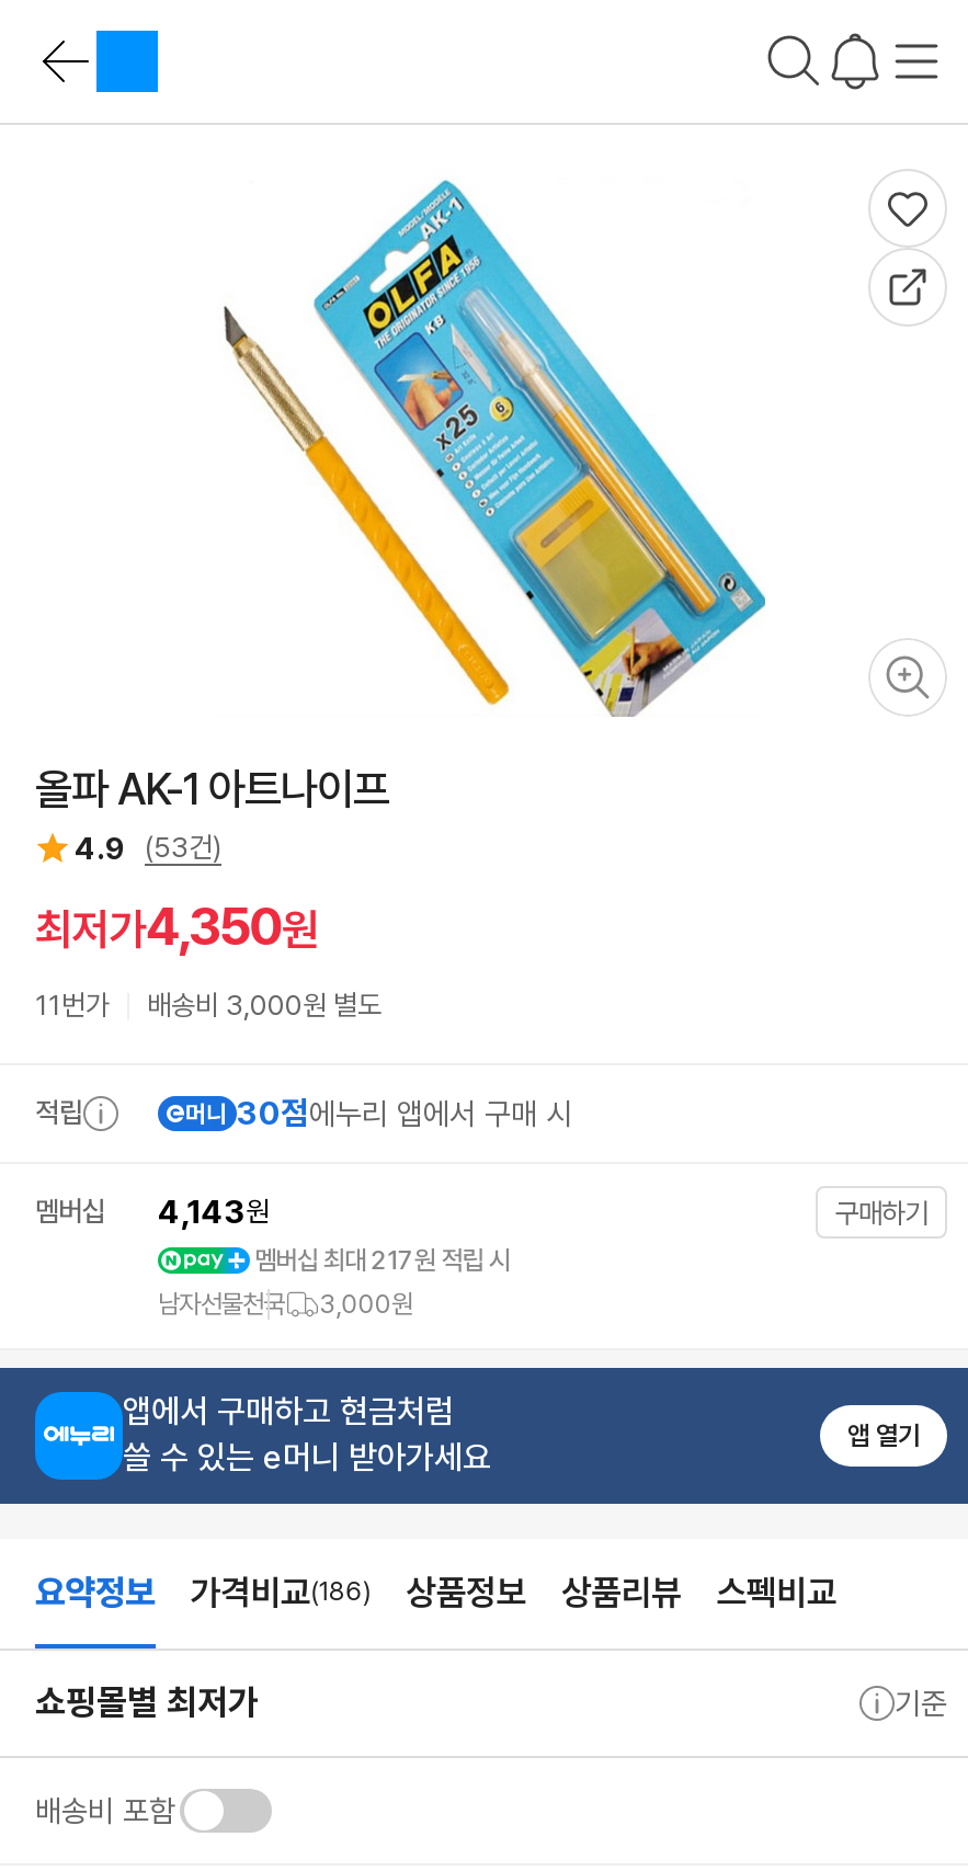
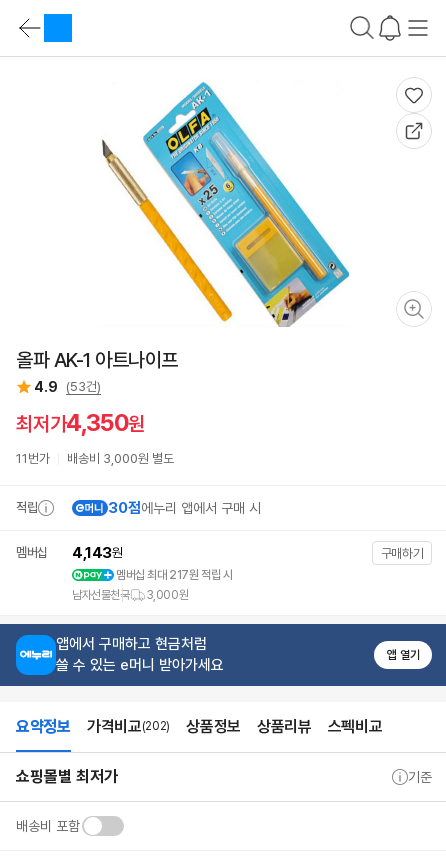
[190,1571,371,1612] 가격비교(186) -> [87,716,170,735] 가격비교(202)

